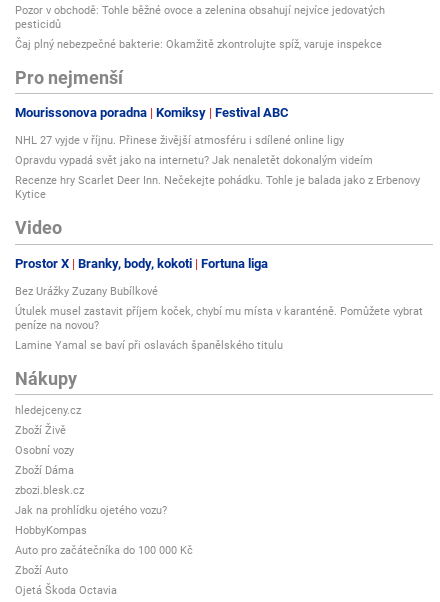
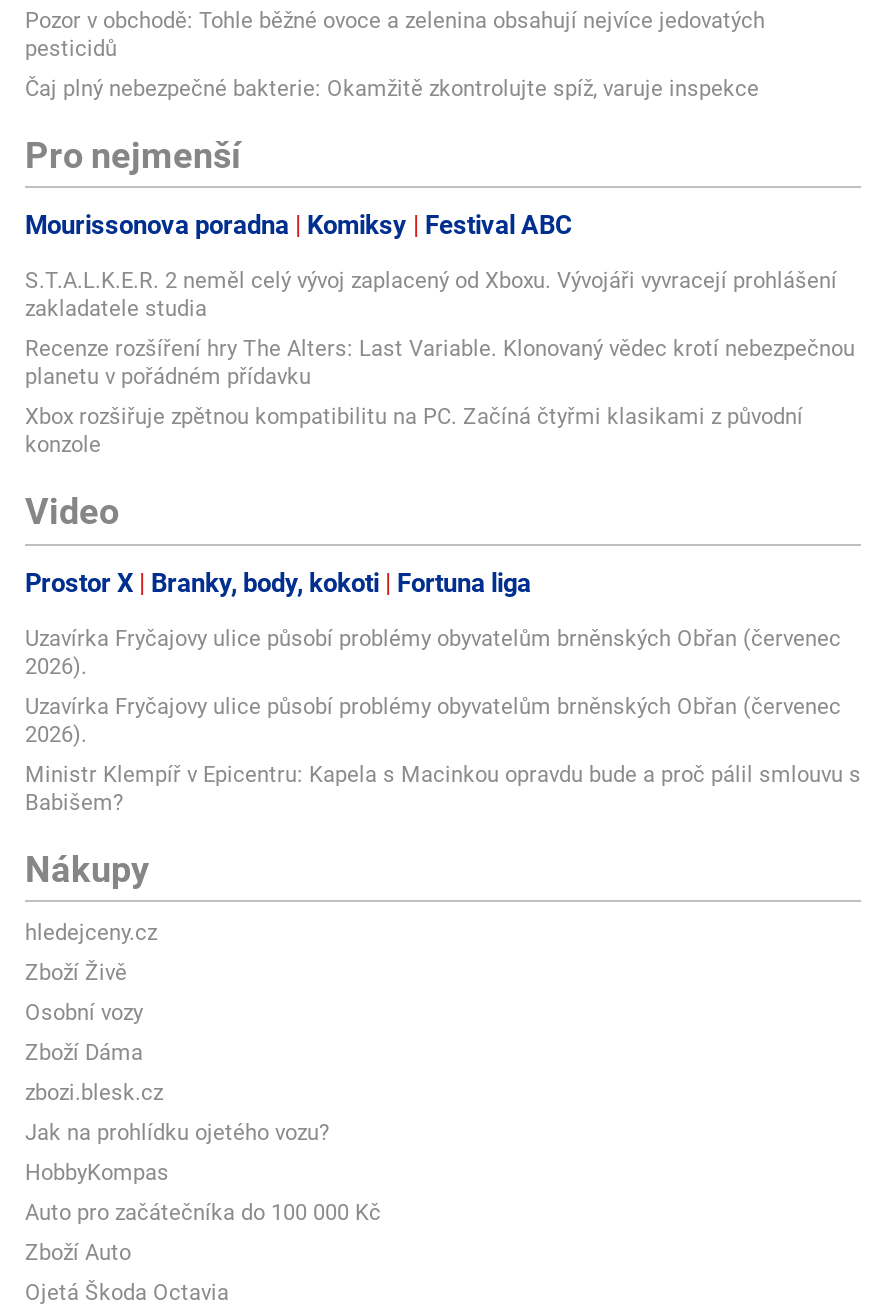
[15,134,344,147] NHL 27 vyjde v říjnu. Přinese živější atmosféru i sdílené online ligy -> [25,269,837,323] S.T.A.L.K.E.R. 2 neměl celý vývoj zaplacený od Xboxu. Vývojáři vyvracejí prohlášení | zakladatele studia
[15,154,373,167] Opravdu vypadá svět jako na internetu? Jak nenaletět dokonalým videím -> [25,337,855,391] Recenze rozšíření hry The Alters: Last Variable. Klonovaný vědec krotí nebezpečnou | planetu v pořádném přídavku
[15,174,420,201] Recenze hry Scarlet Deer Inn. Nečekejte pohádku. Tohle je balada jako z Erbenovy | Kytice -> [25,405,803,459] Xbox rozšiřuje zpětnou kompatibilitu na PC. Začíná čtyřmi klasikami z původní | konzole
[15,285,158,298] Bez Urážky Zuzany Bubílkové -> [25,626,841,680] Uzavírka Fryčajovy ulice působí problémy obyvatelům brněnských Obřan (červenec | 2026).
[15,305,423,332] Útulek musel zastavit příjem koček, chybí mu místa v karanténě. Pomůžete vybrat | peníze na novou? -> [25,694,841,748] Uzavírka Fryčajovy ulice působí problémy obyvatelům brněnských Obřan (červenec | 2026).
[15,339,283,352] Lamine Yamal se baví při oslavách španělského titulu -> [25,762,861,816] Ministr Klempíř v Epicentru: Kapela s Macinkou opravdu bude a proč pálil smlouvu s | Babišem?

